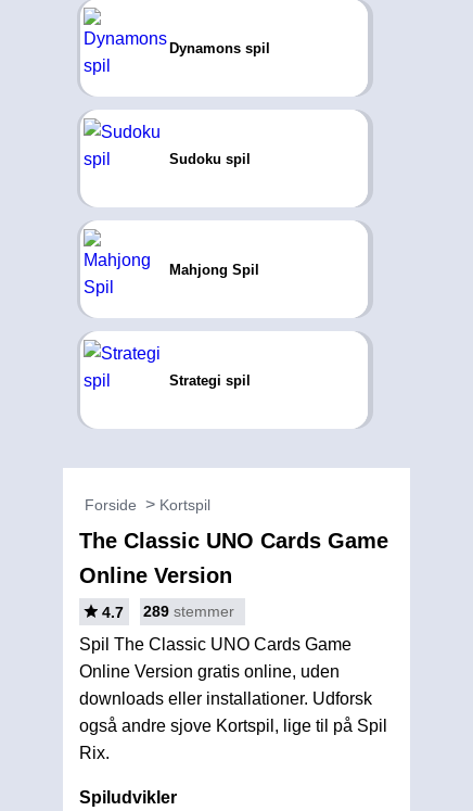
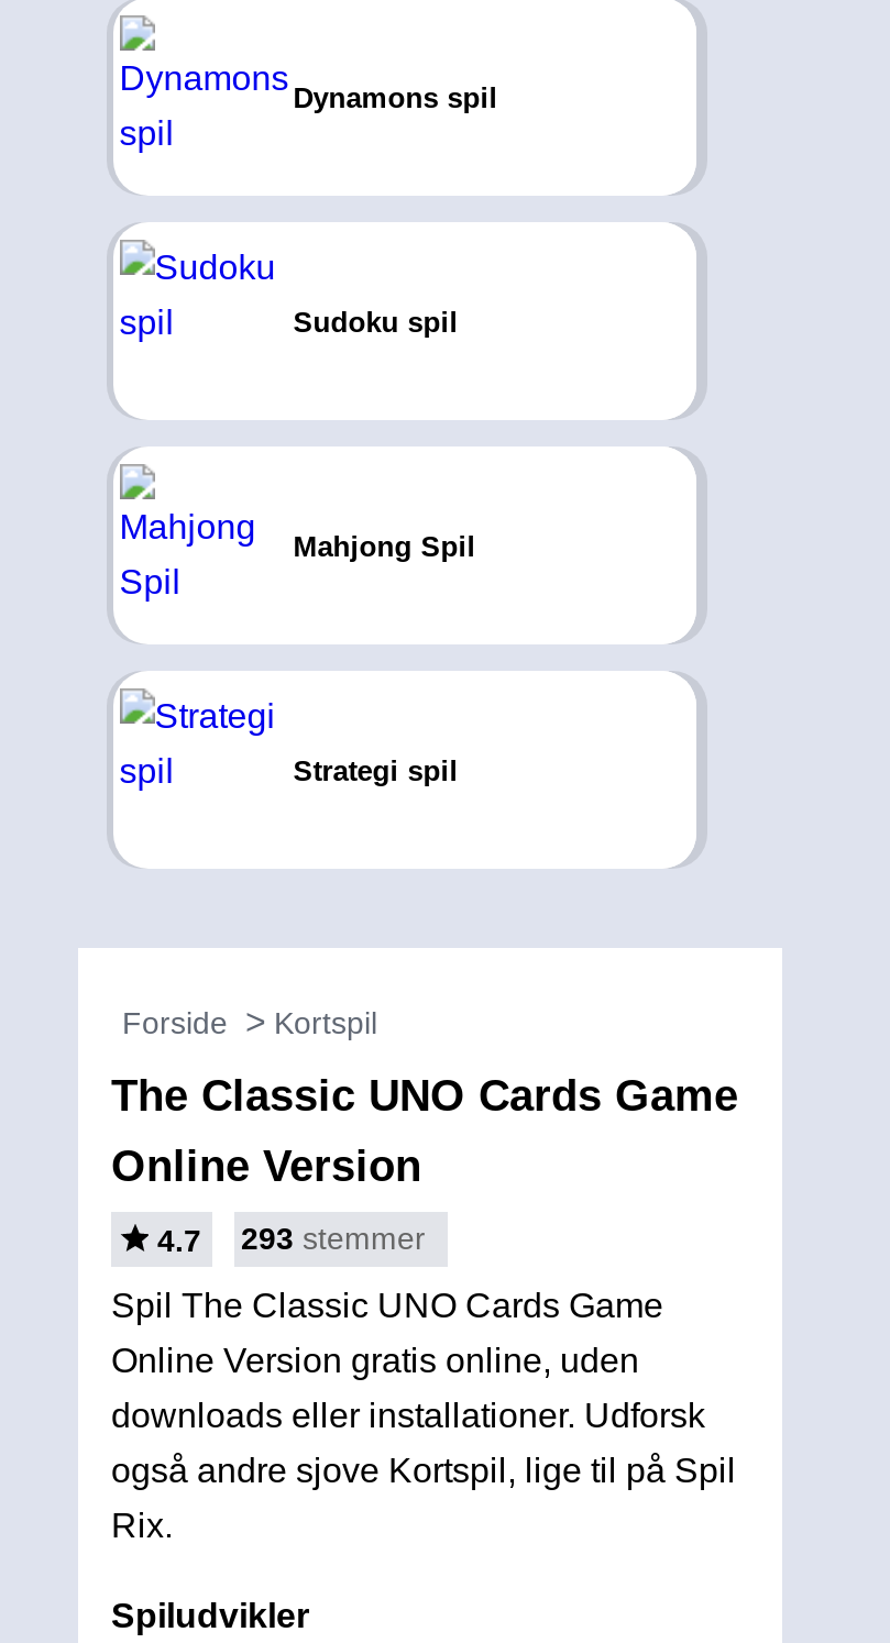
[102,603,234,621] 4.7 289 stemmer -> [157,1221,426,1258] 4.7 293 stemmer

